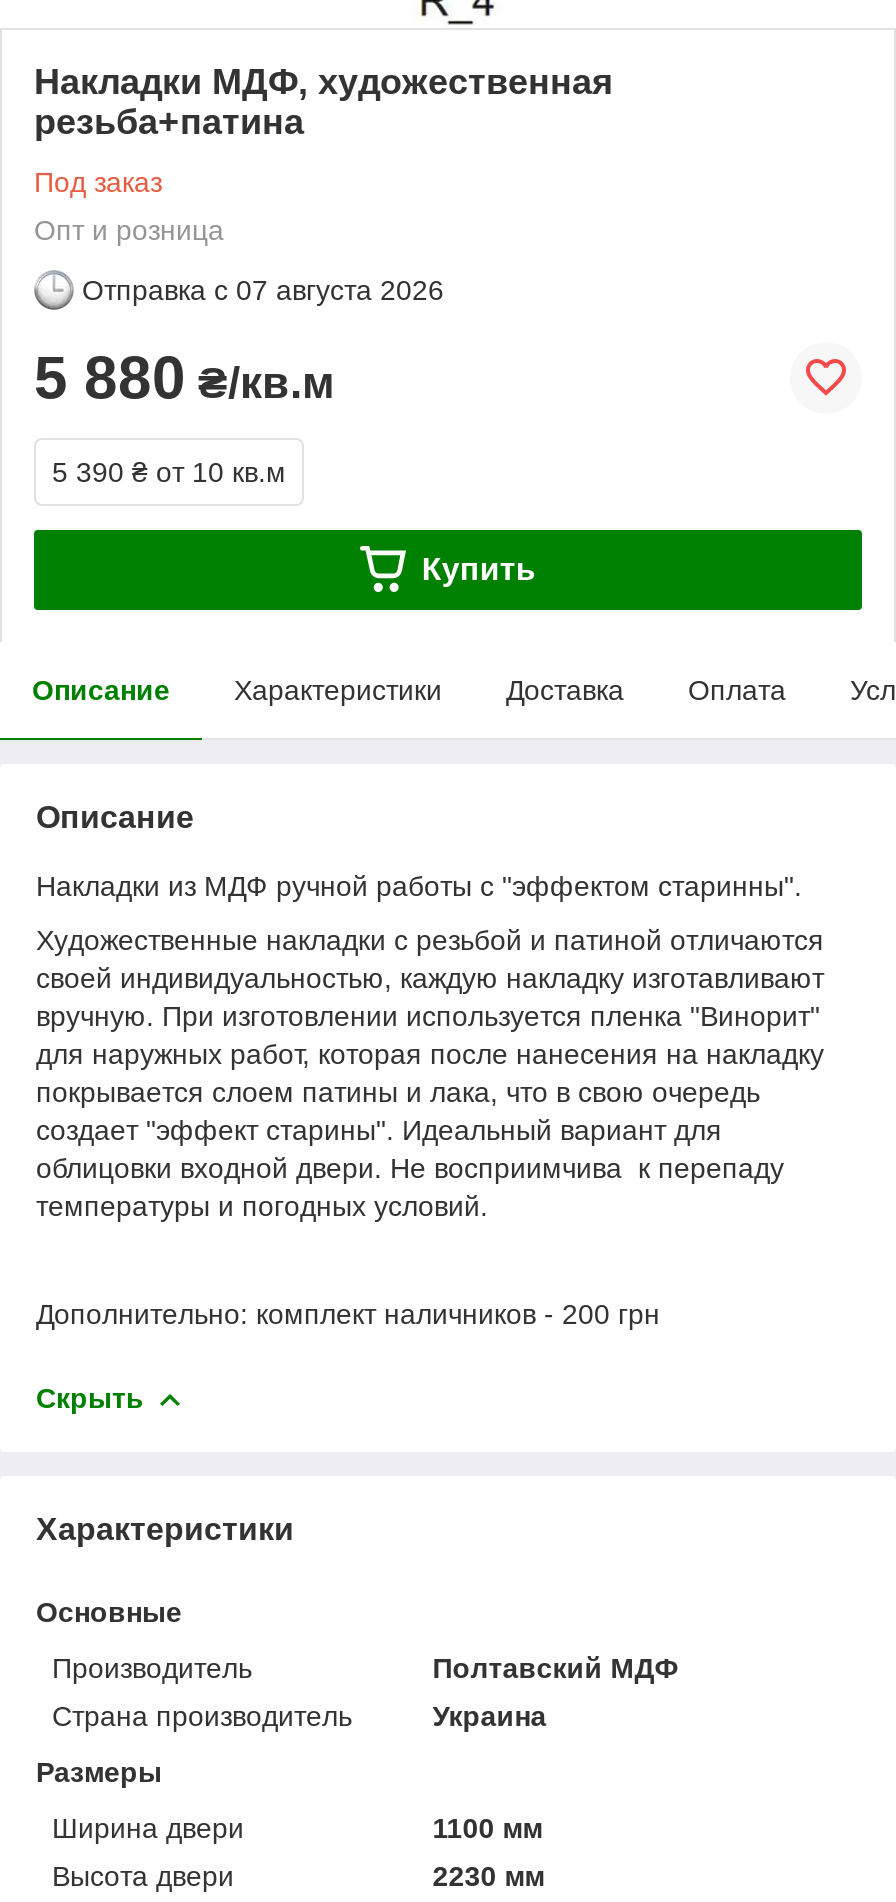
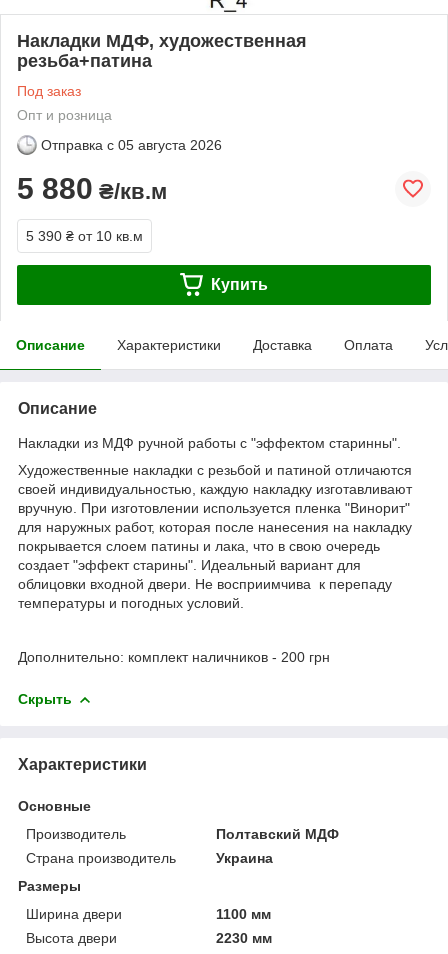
[82,274,444,306] Отправка с 07 августа 2026 -> [41,137,222,153] Отправка с 05 августа 2026

